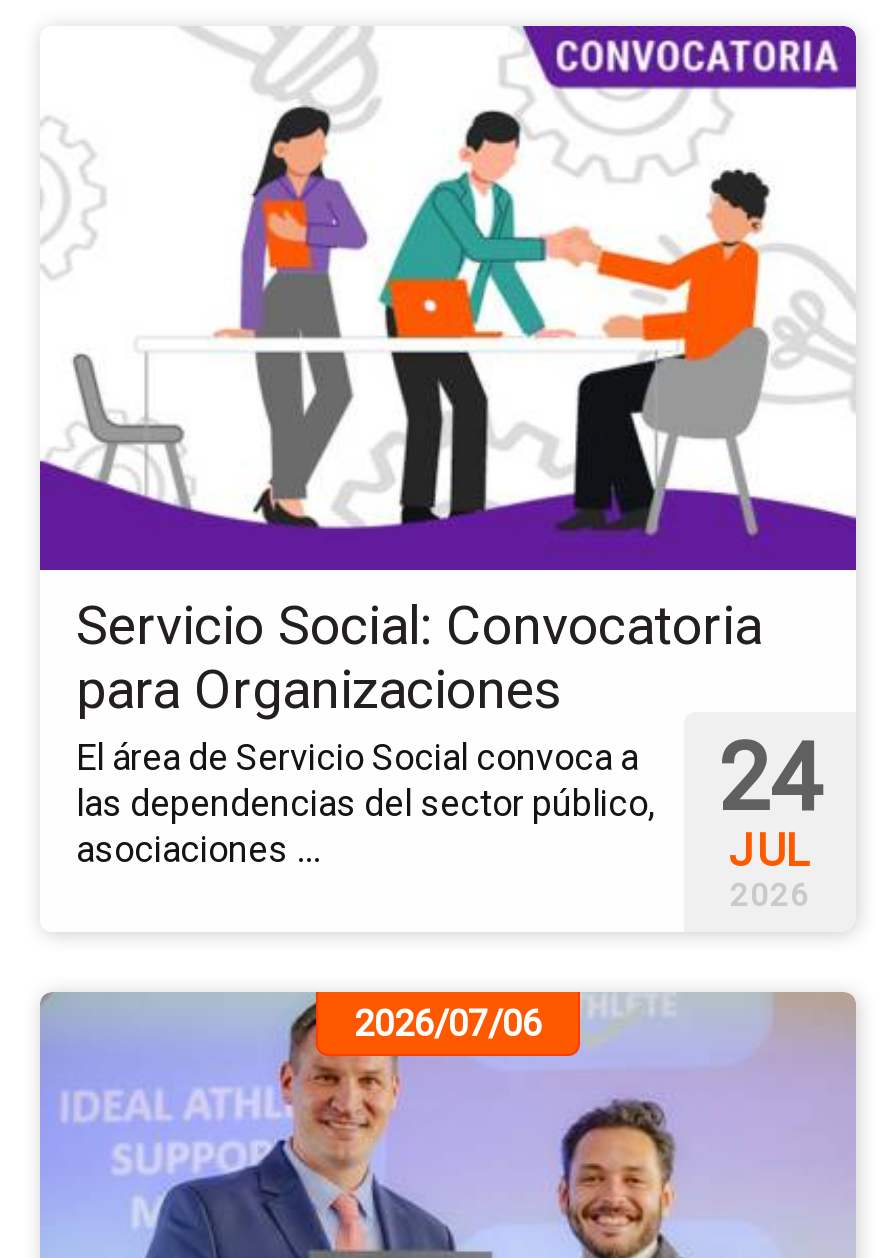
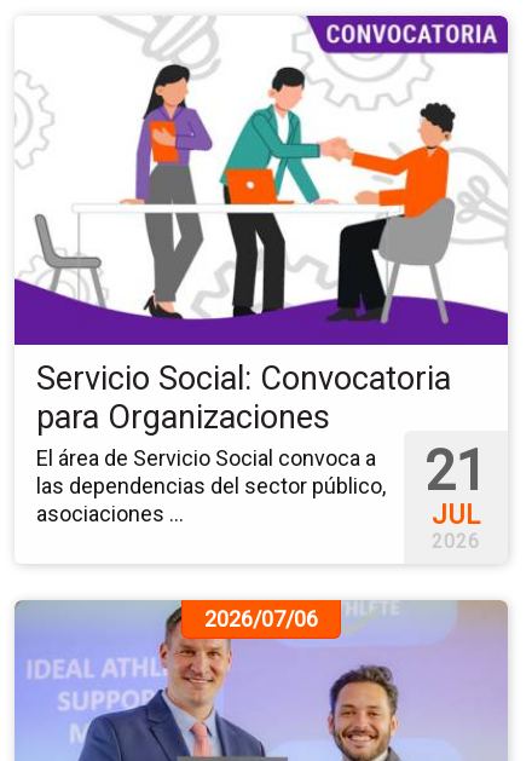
[76,723,822,831] El área de Servicio Social convoca a las dependencias del sector público, 24 -> [36,437,487,503] El área de Servicio Social convoca a las dependencias del sector público, 21

